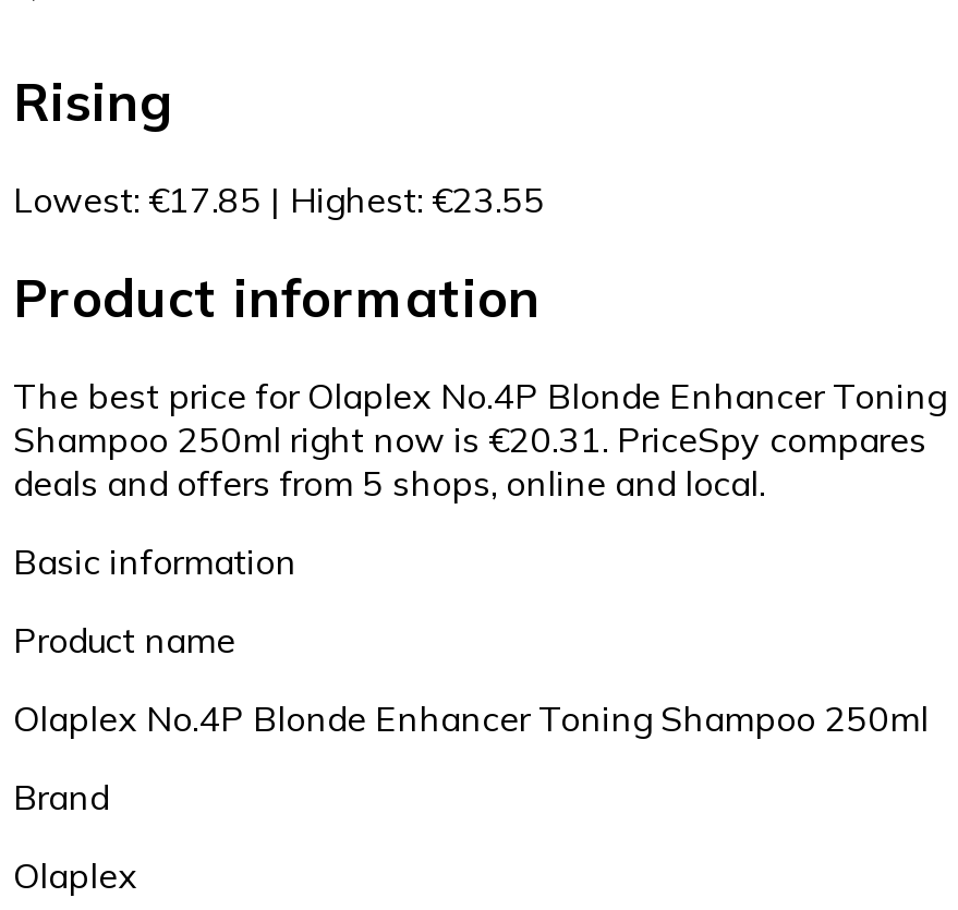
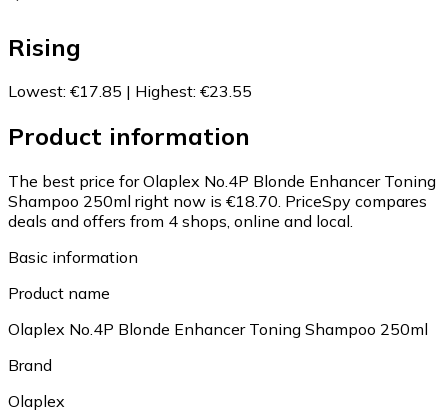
[13,417,926,460] Shampoo 250ml right now is €20.31. PriceSpy compares -> [8,191,427,211] Shampoo 250ml right now is €18.70. PriceSpy compares
[13,460,765,504] deals and offers from 5 shops, online and local. -> [8,211,353,231] deals and offers from 4 shops, online and local.

